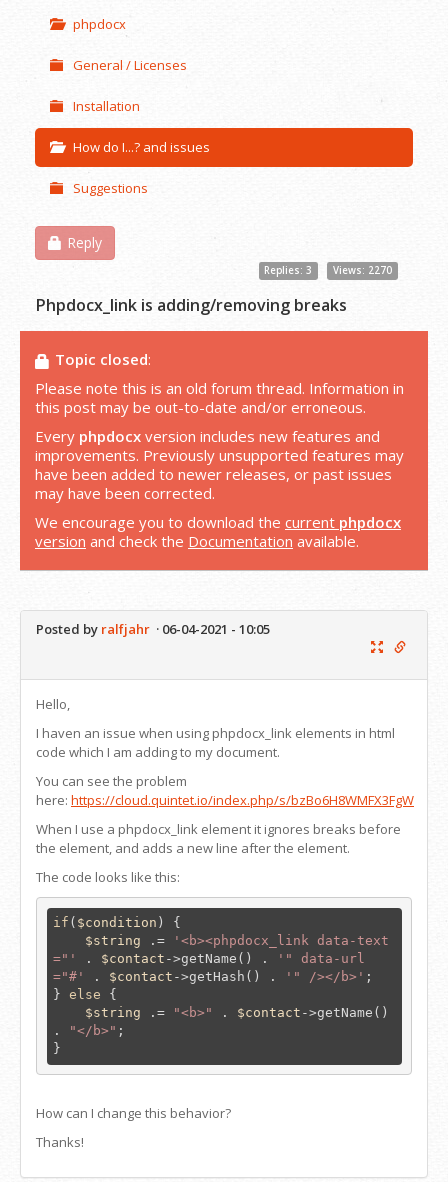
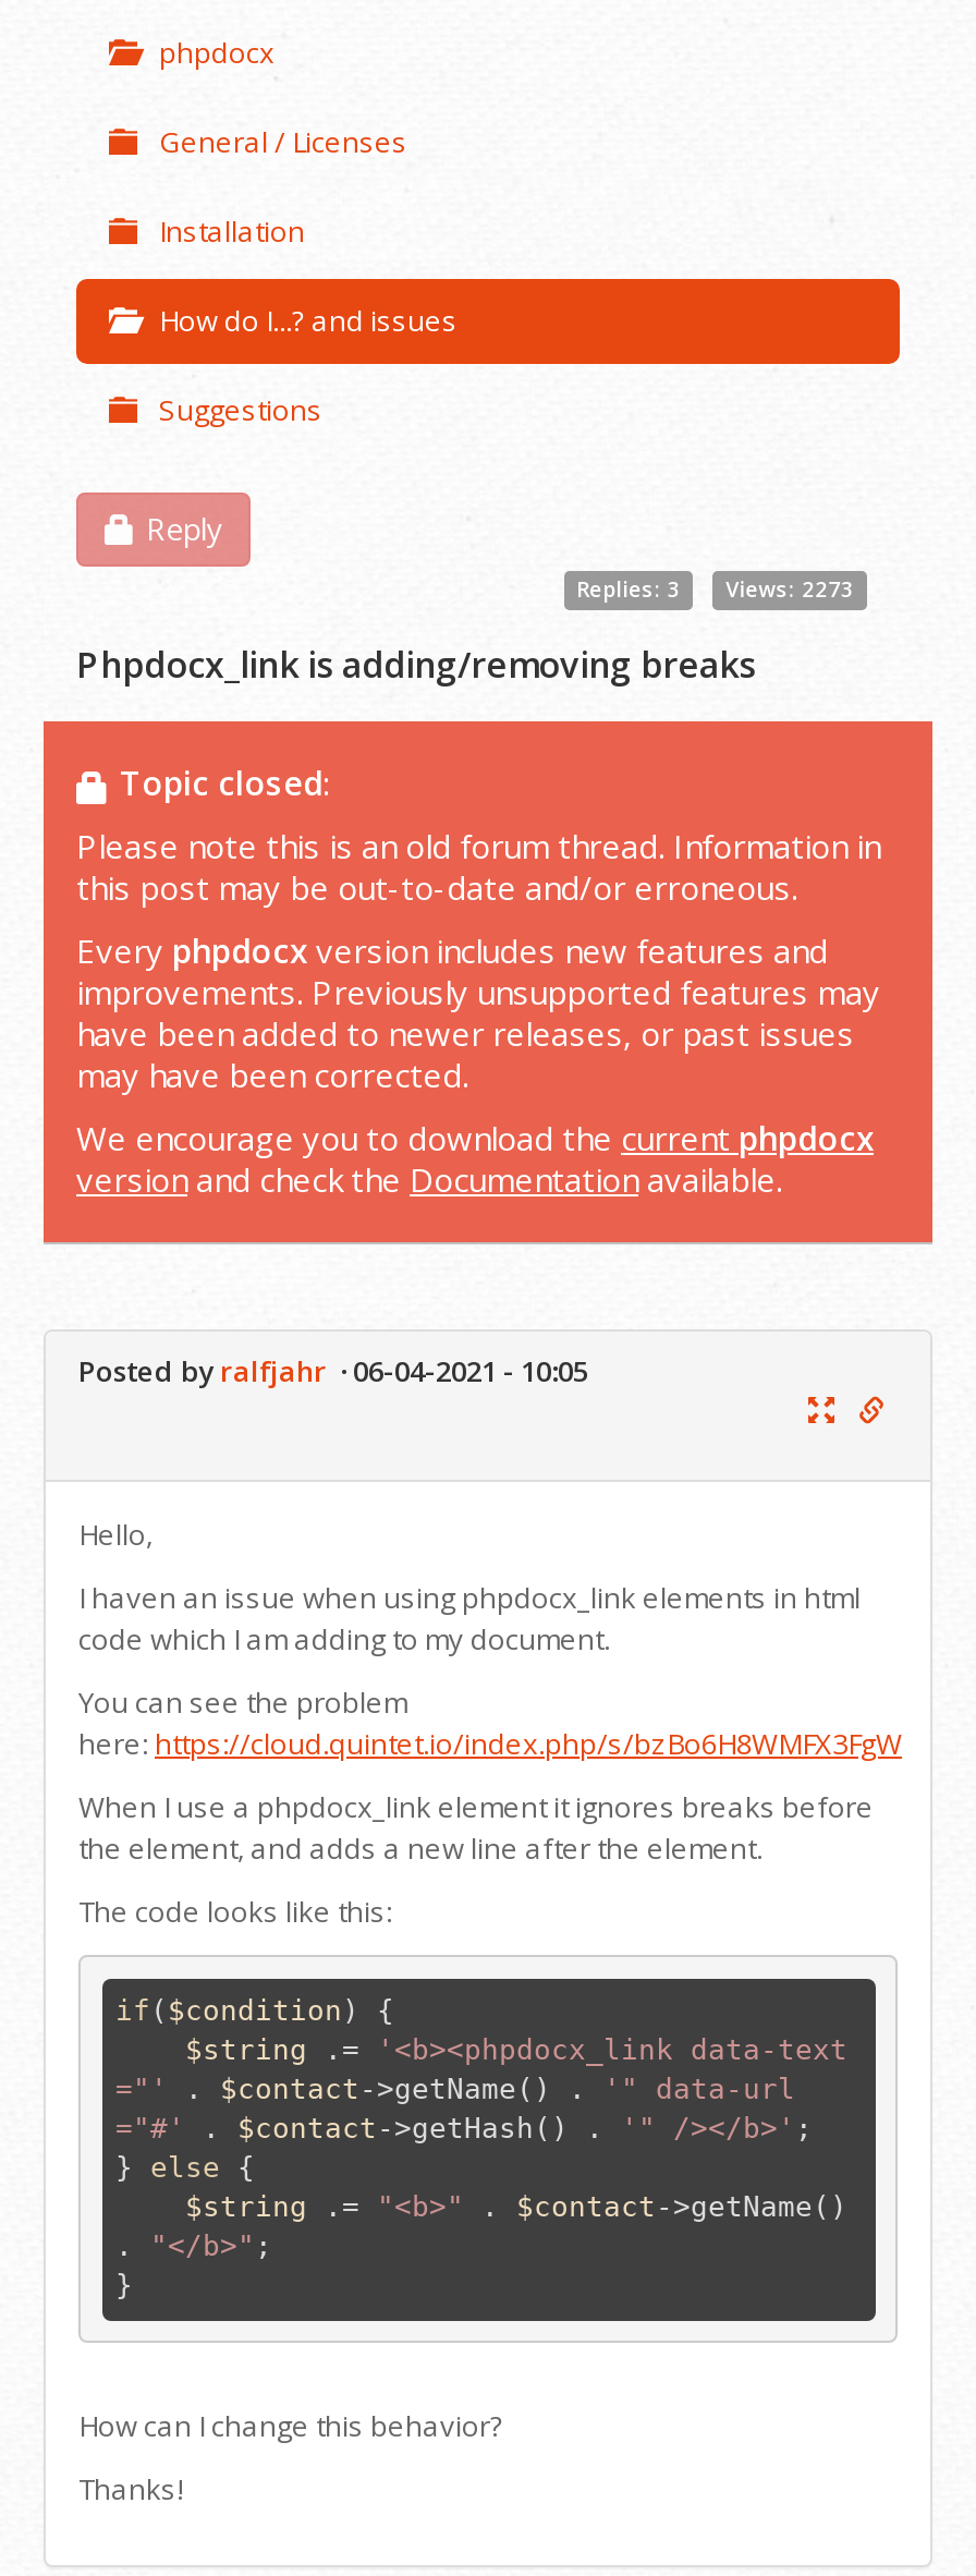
[264,264,392,277] Replies: 3 Views: 2270 -> [576,575,854,604] Replies: 3 Views: 2273

